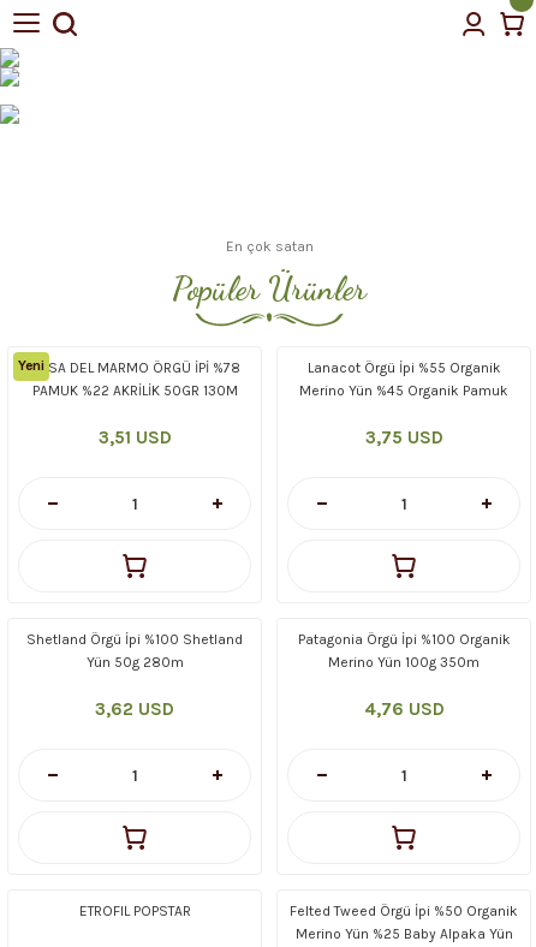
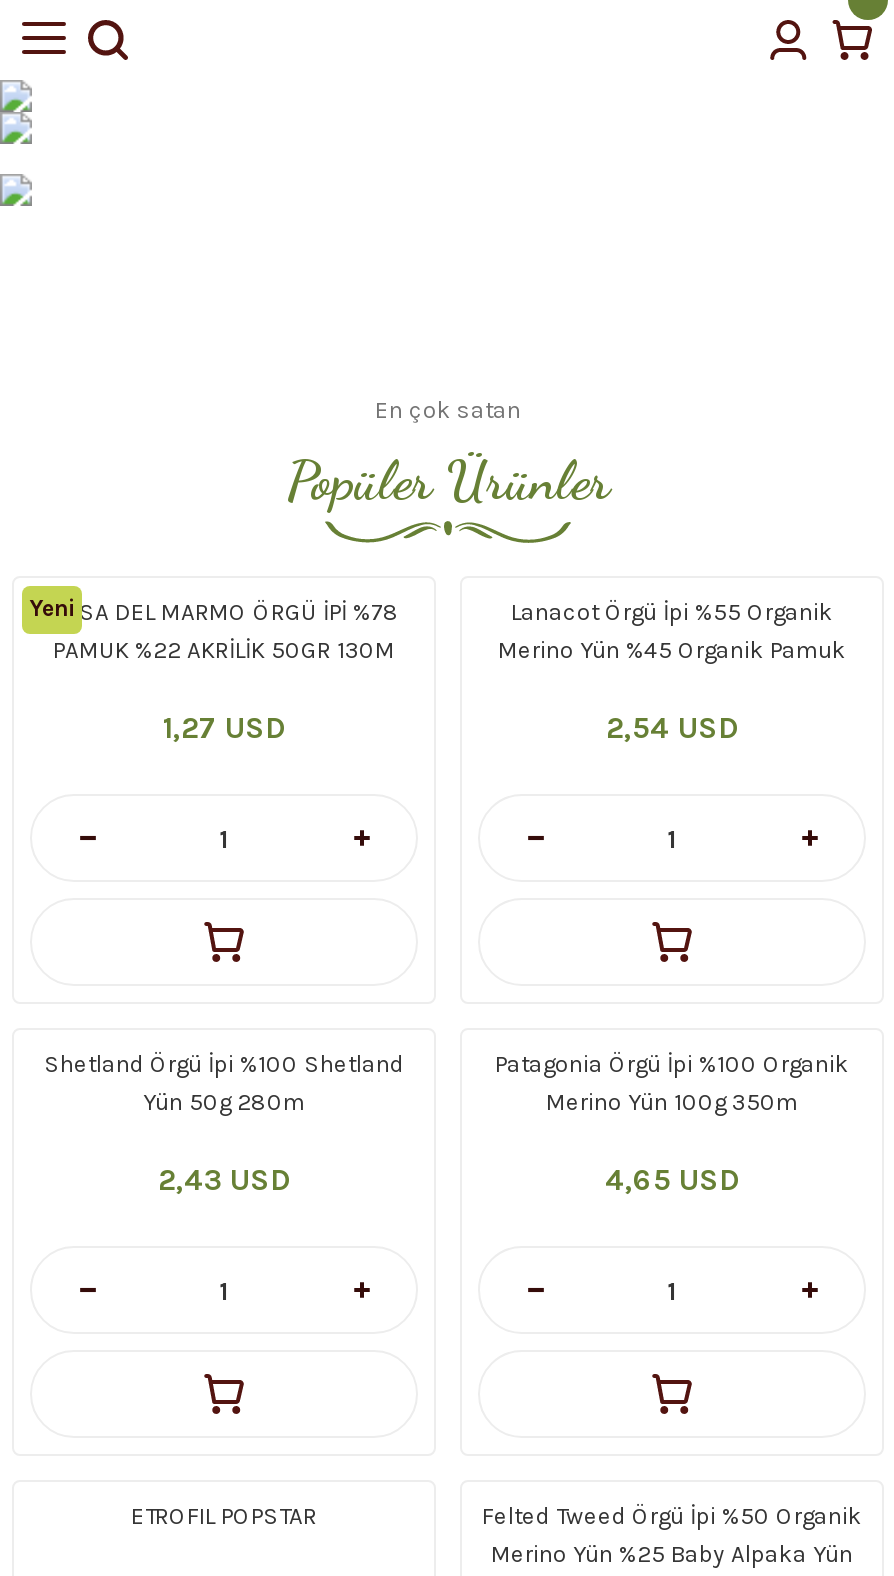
[98,426,171,448] 3,51 USD -> [163,709,285,745] 1,27 USD
[365,426,443,448] 3,75 USD -> [606,709,738,745] 2,54 USD
[95,698,174,719] 3,62 USD -> [158,1161,290,1197] 2,43 USD
[364,698,444,719] 4,76 USD -> [605,1161,739,1197] 4,65 USD

